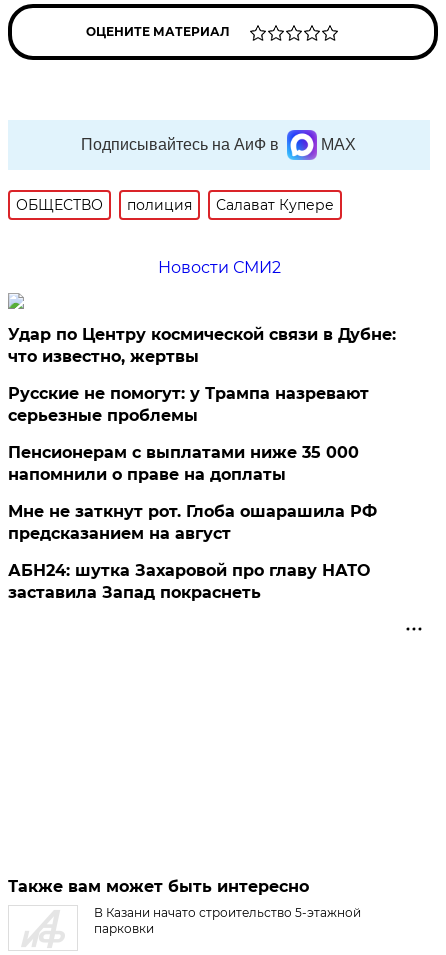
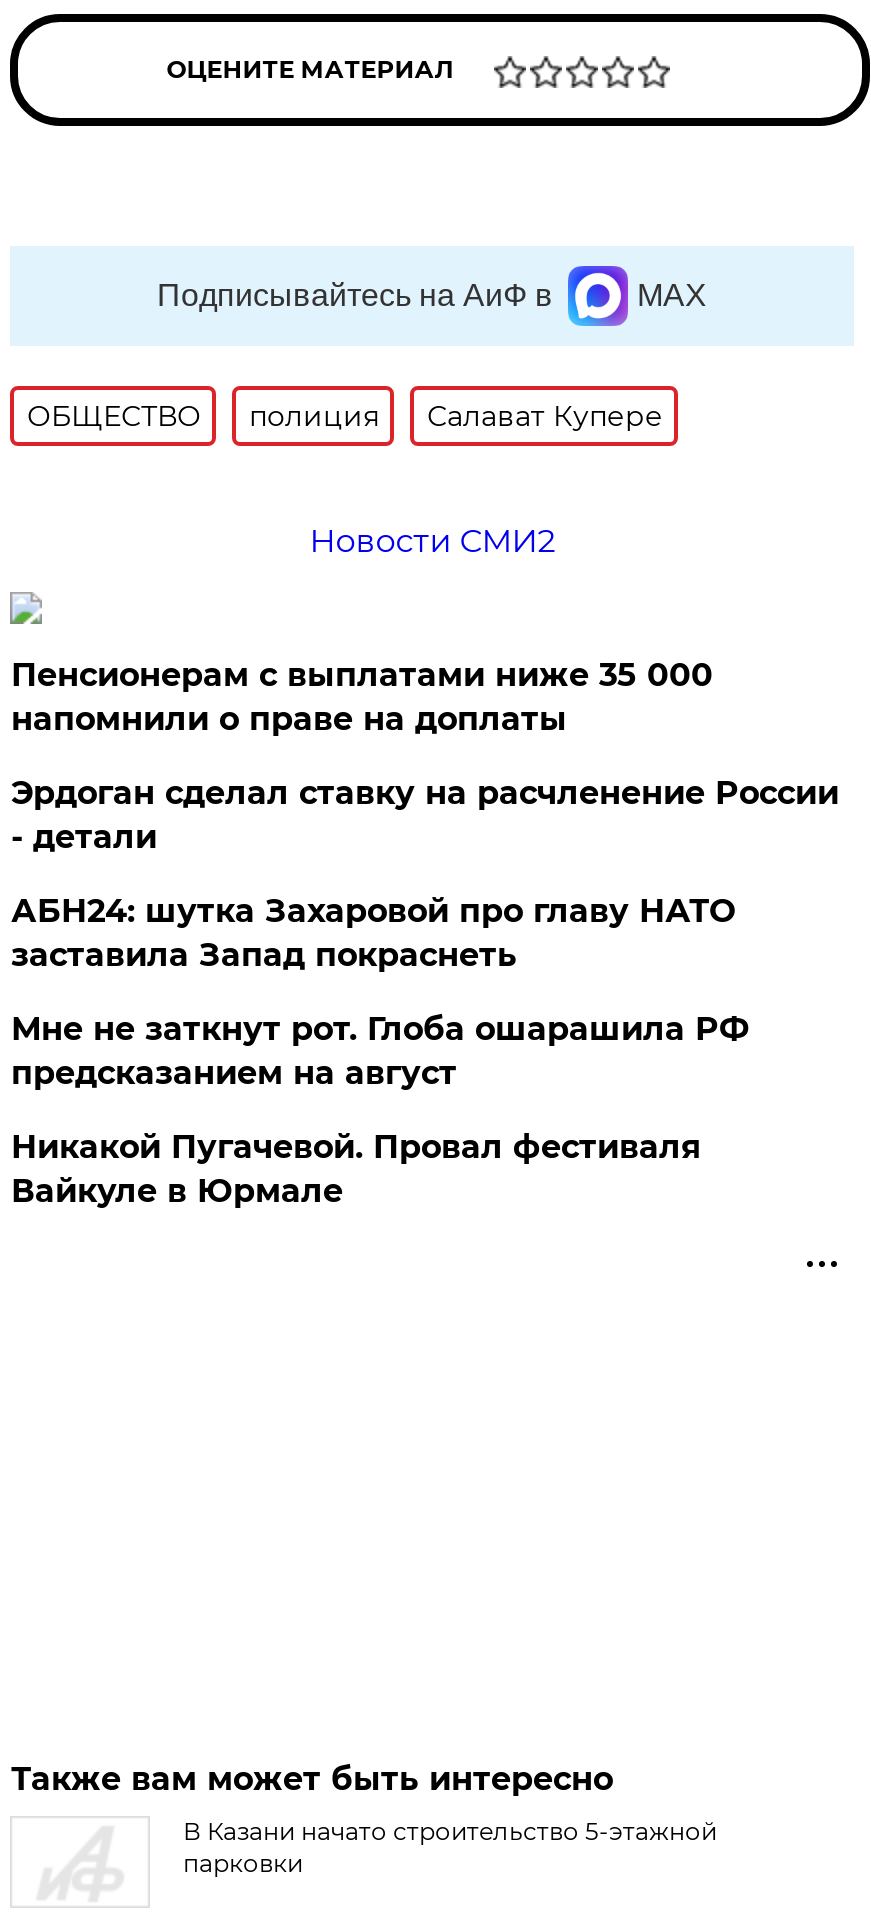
[8,325,396,425] Удар по Центру космической связи в Дубне: | что известно, жертвы | Русские не помогут: у Трампа назревают | серьезные проблемы -> none
moved [8,443,359,484] -> [11,656,713,738]: Пенсионерам с выплатами ниже 35 000 | напомнили о праве на доплаты
none -> [11,774,839,856] Эрдоган сделал ставку на расчленение России | - детали
none -> [11,1128,701,1210] Никакой Пугачевой. Провал фестиваля | Вайкуле в Юрмале
moved [8,561,370,602] -> [11,892,735,974]: АБН24: шутка Захаровой про главу НАТО | заставила Запад покраснеть

